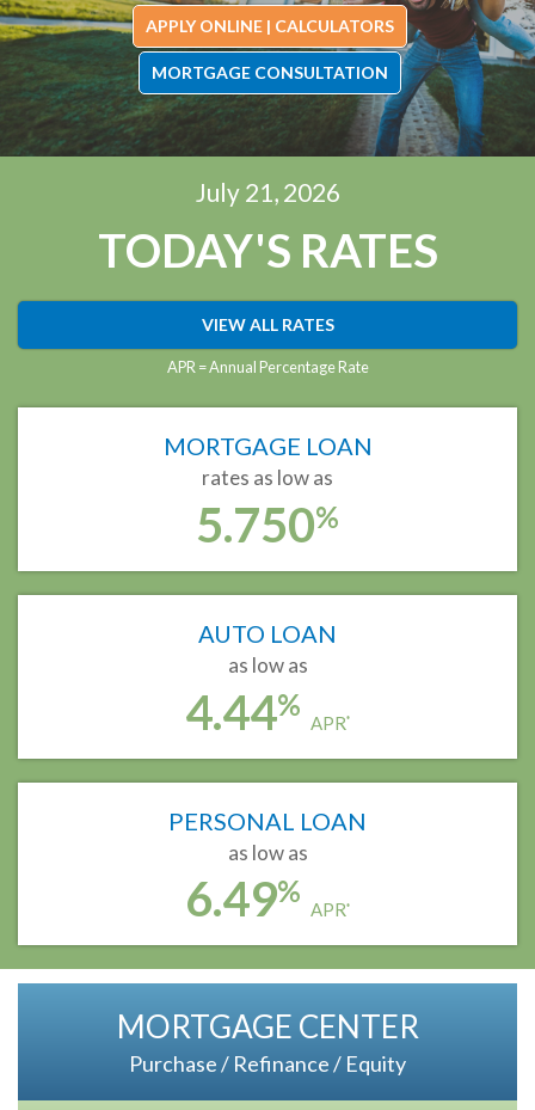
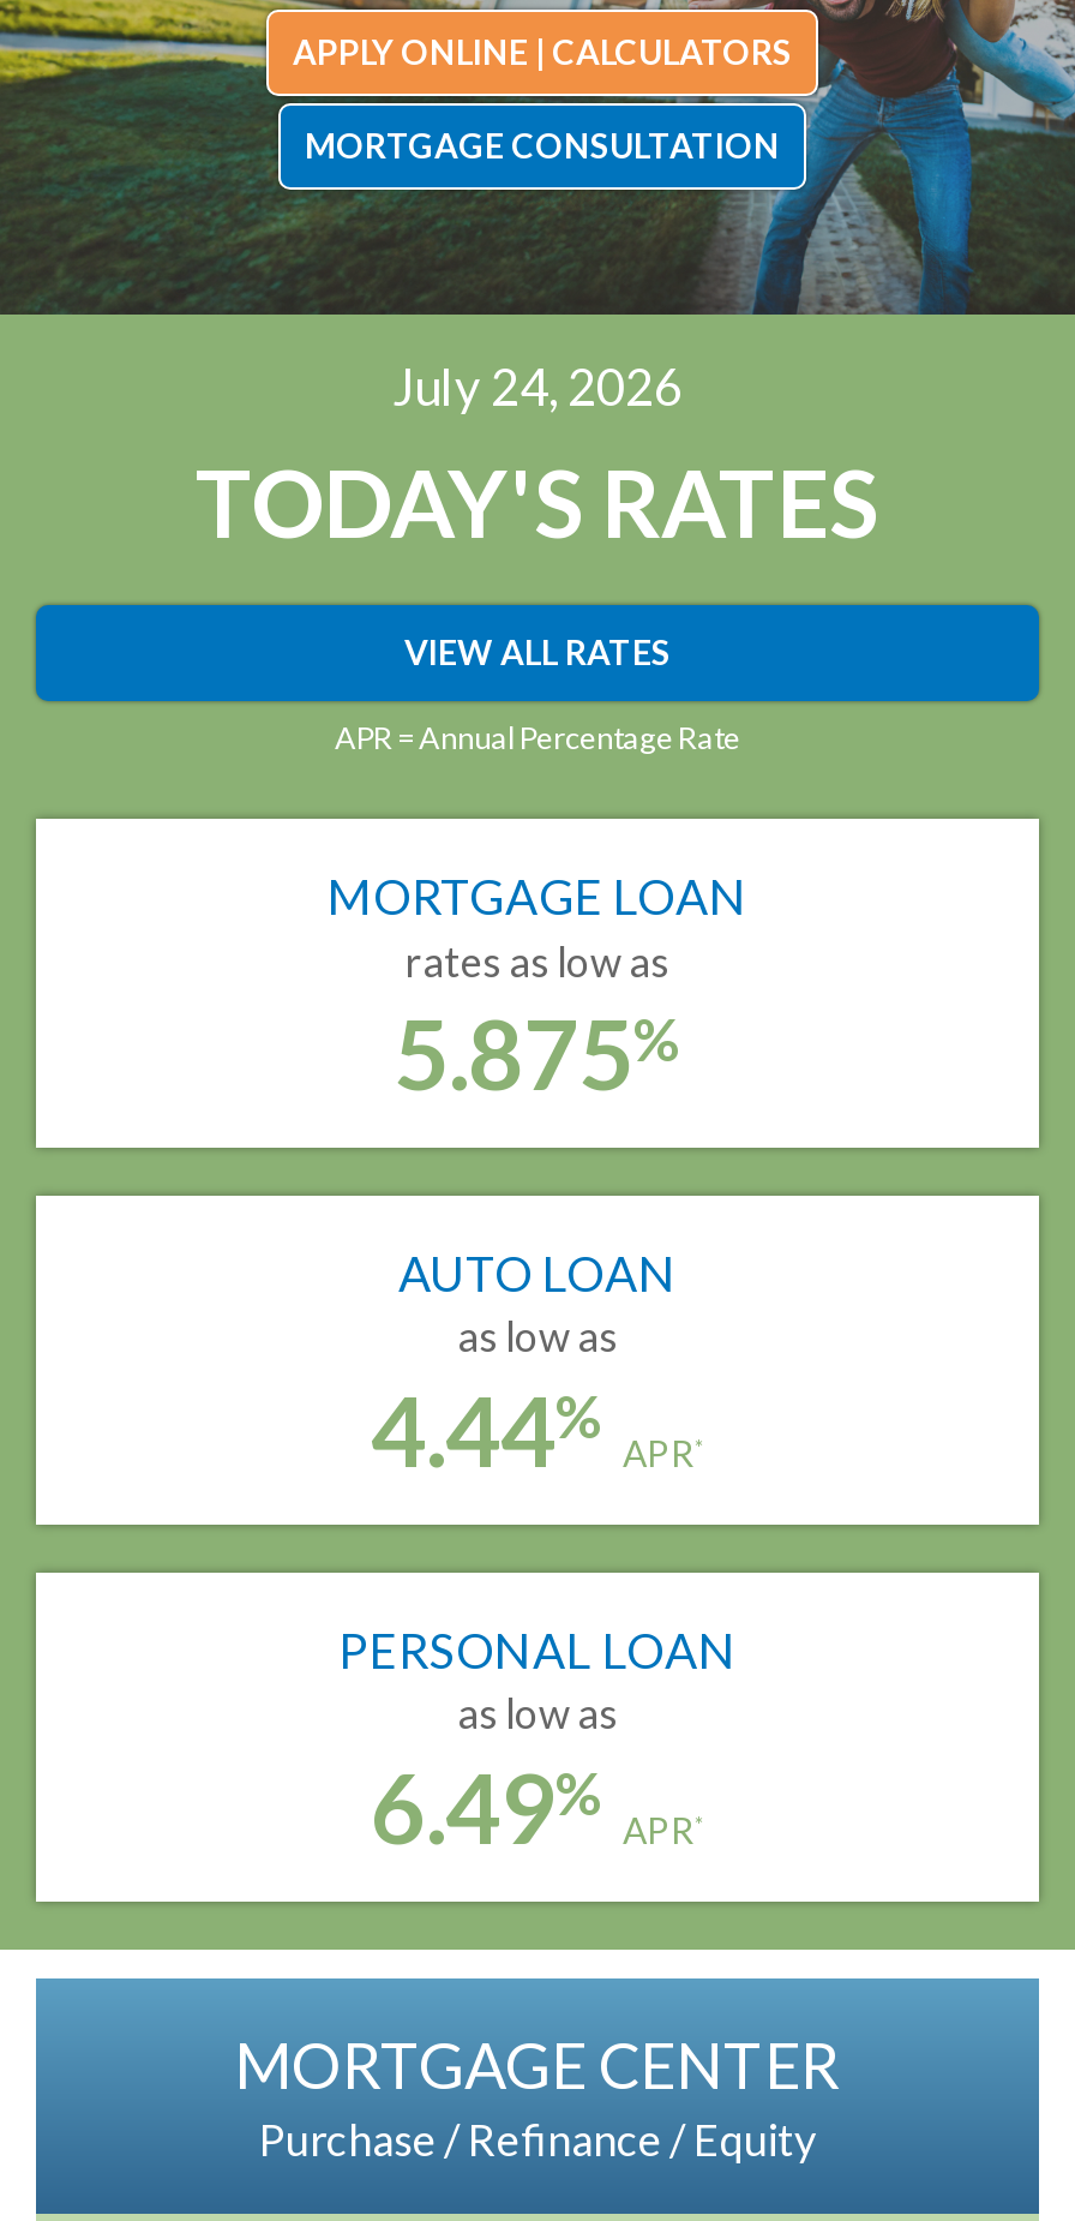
[195,176,340,206] July 21, 2026 -> [392,354,683,414] July 24, 2026
[196,496,339,553] 5.750% -> [394,996,681,1111] 5.875%

